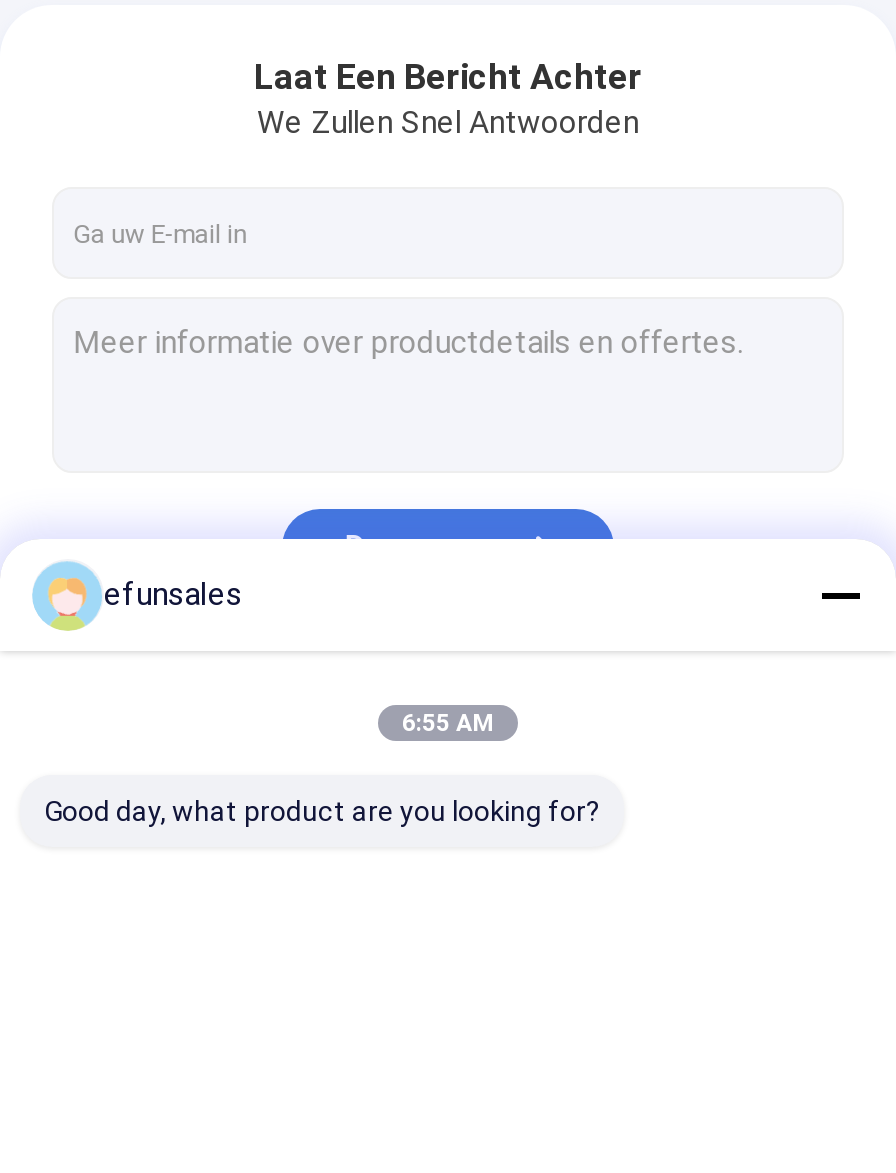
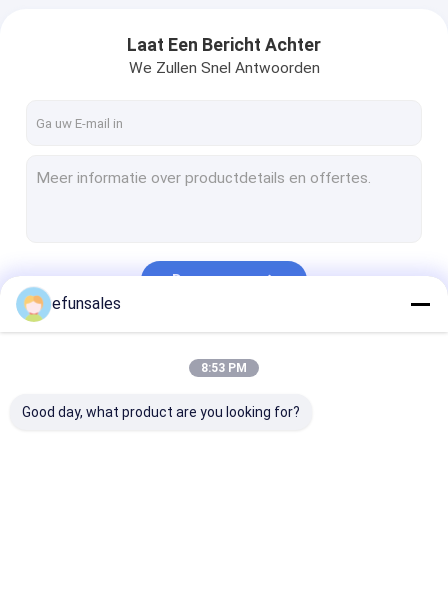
[402,709,494,737] 6:55 AM -> [201,361,247,375] 8:53 PM

